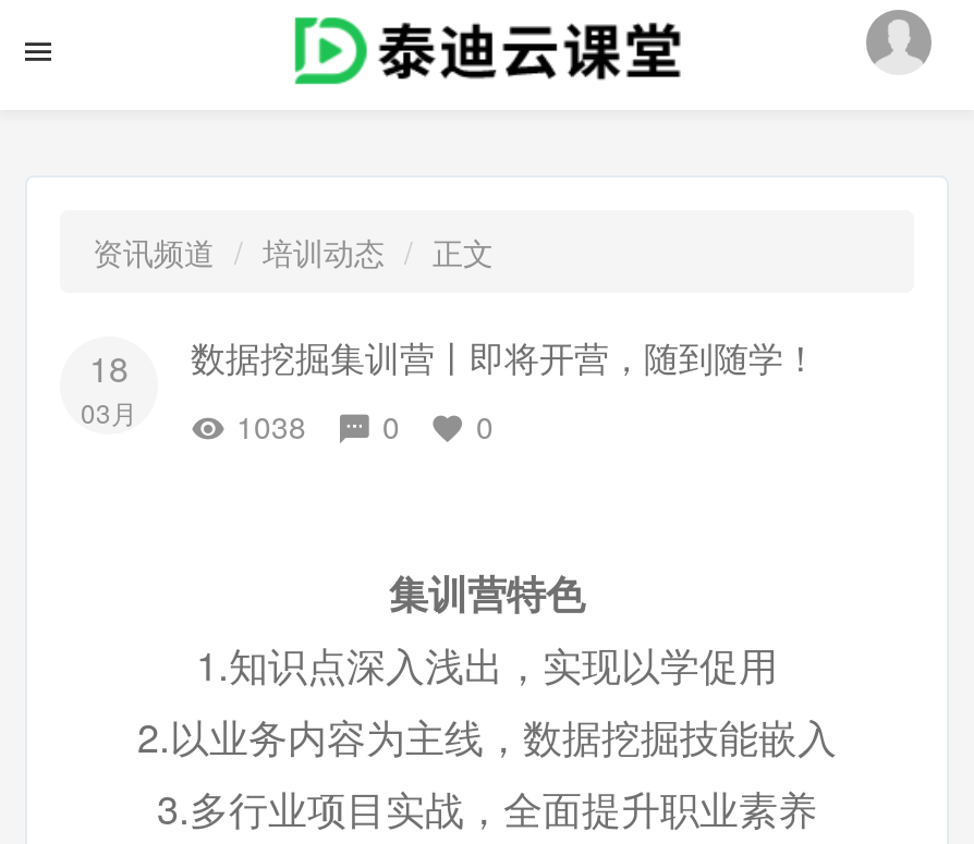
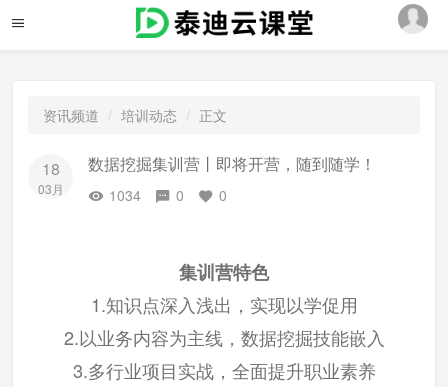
[236,404,494,448] 1038 0 0 -> [109,185,227,205] 1034 0 0

